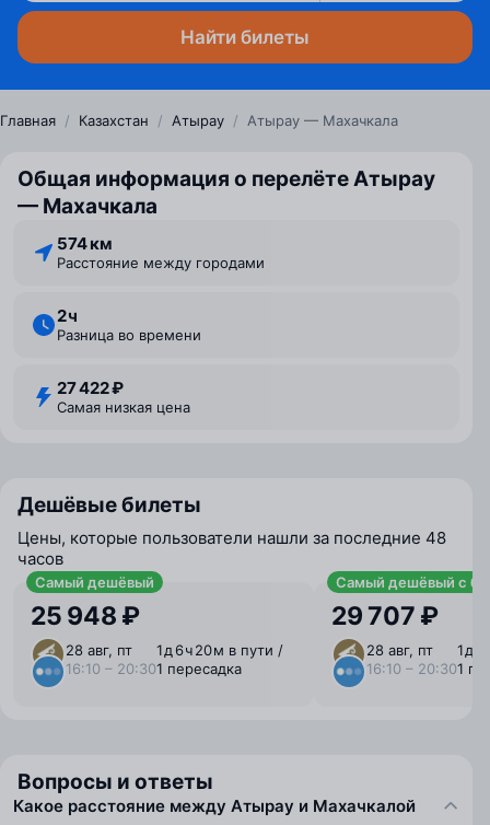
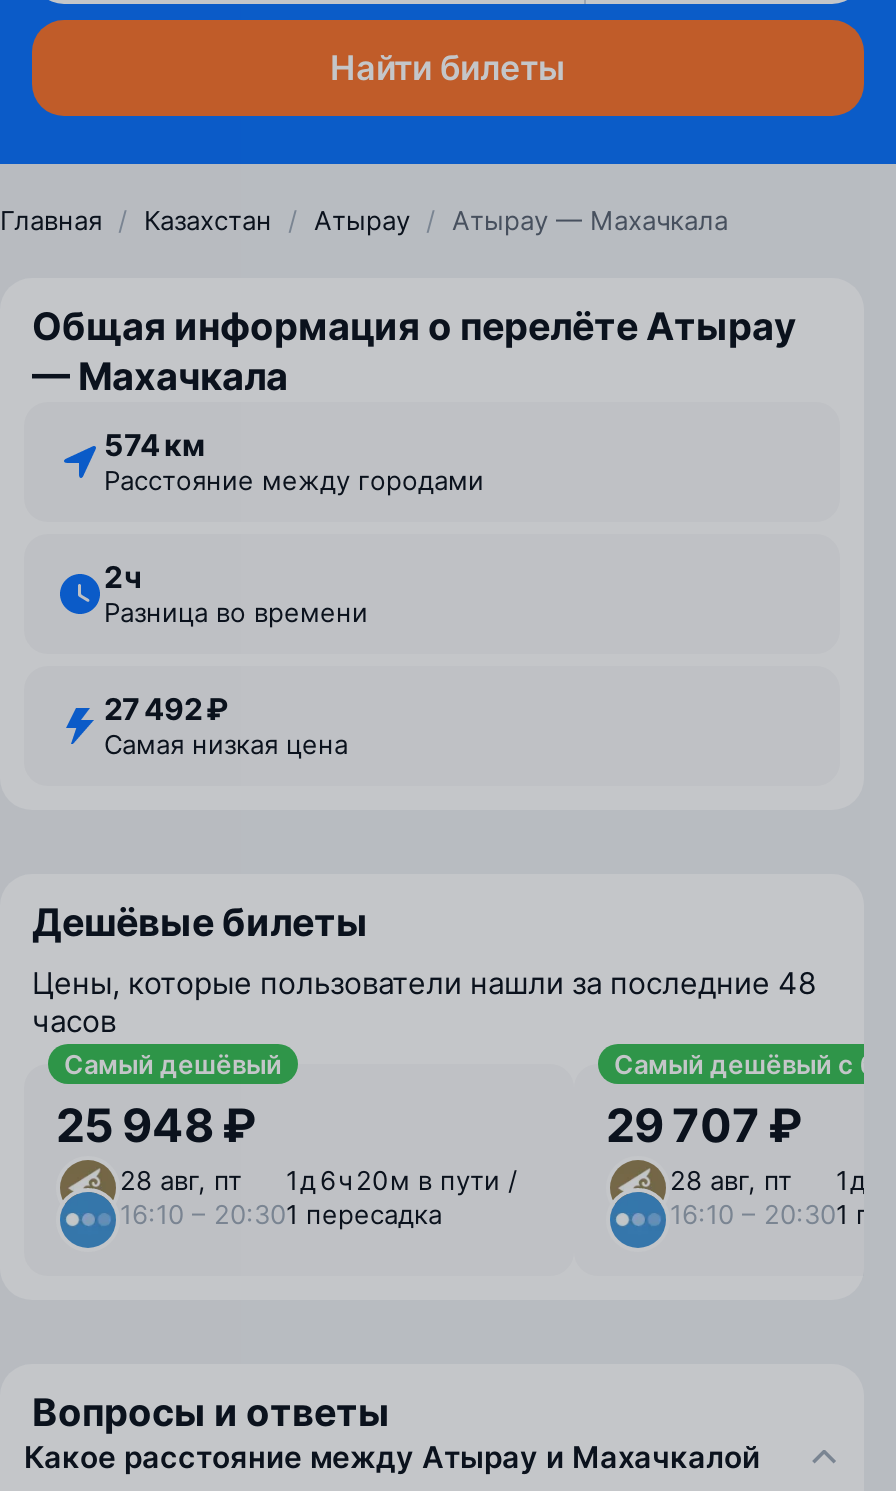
[57,377,124,398] 27 422 ₽ -> [104,690,228,728] 27 492 ₽

